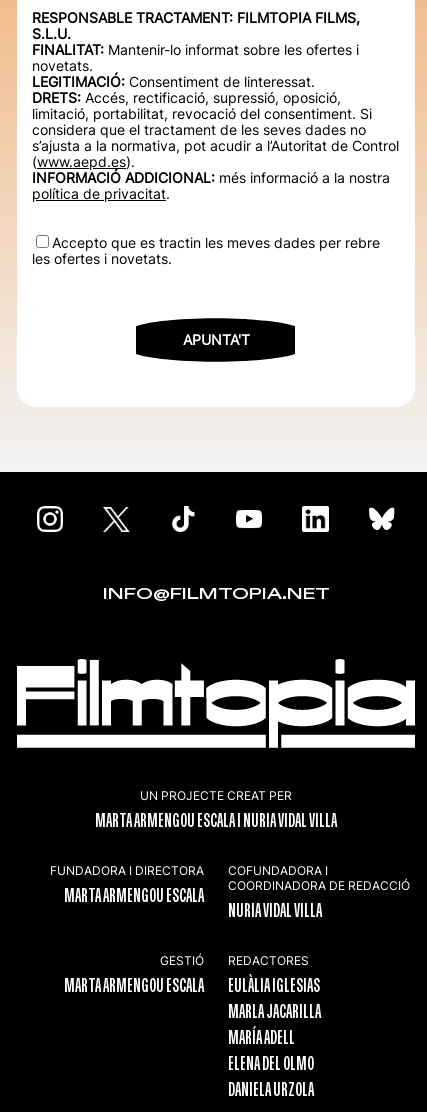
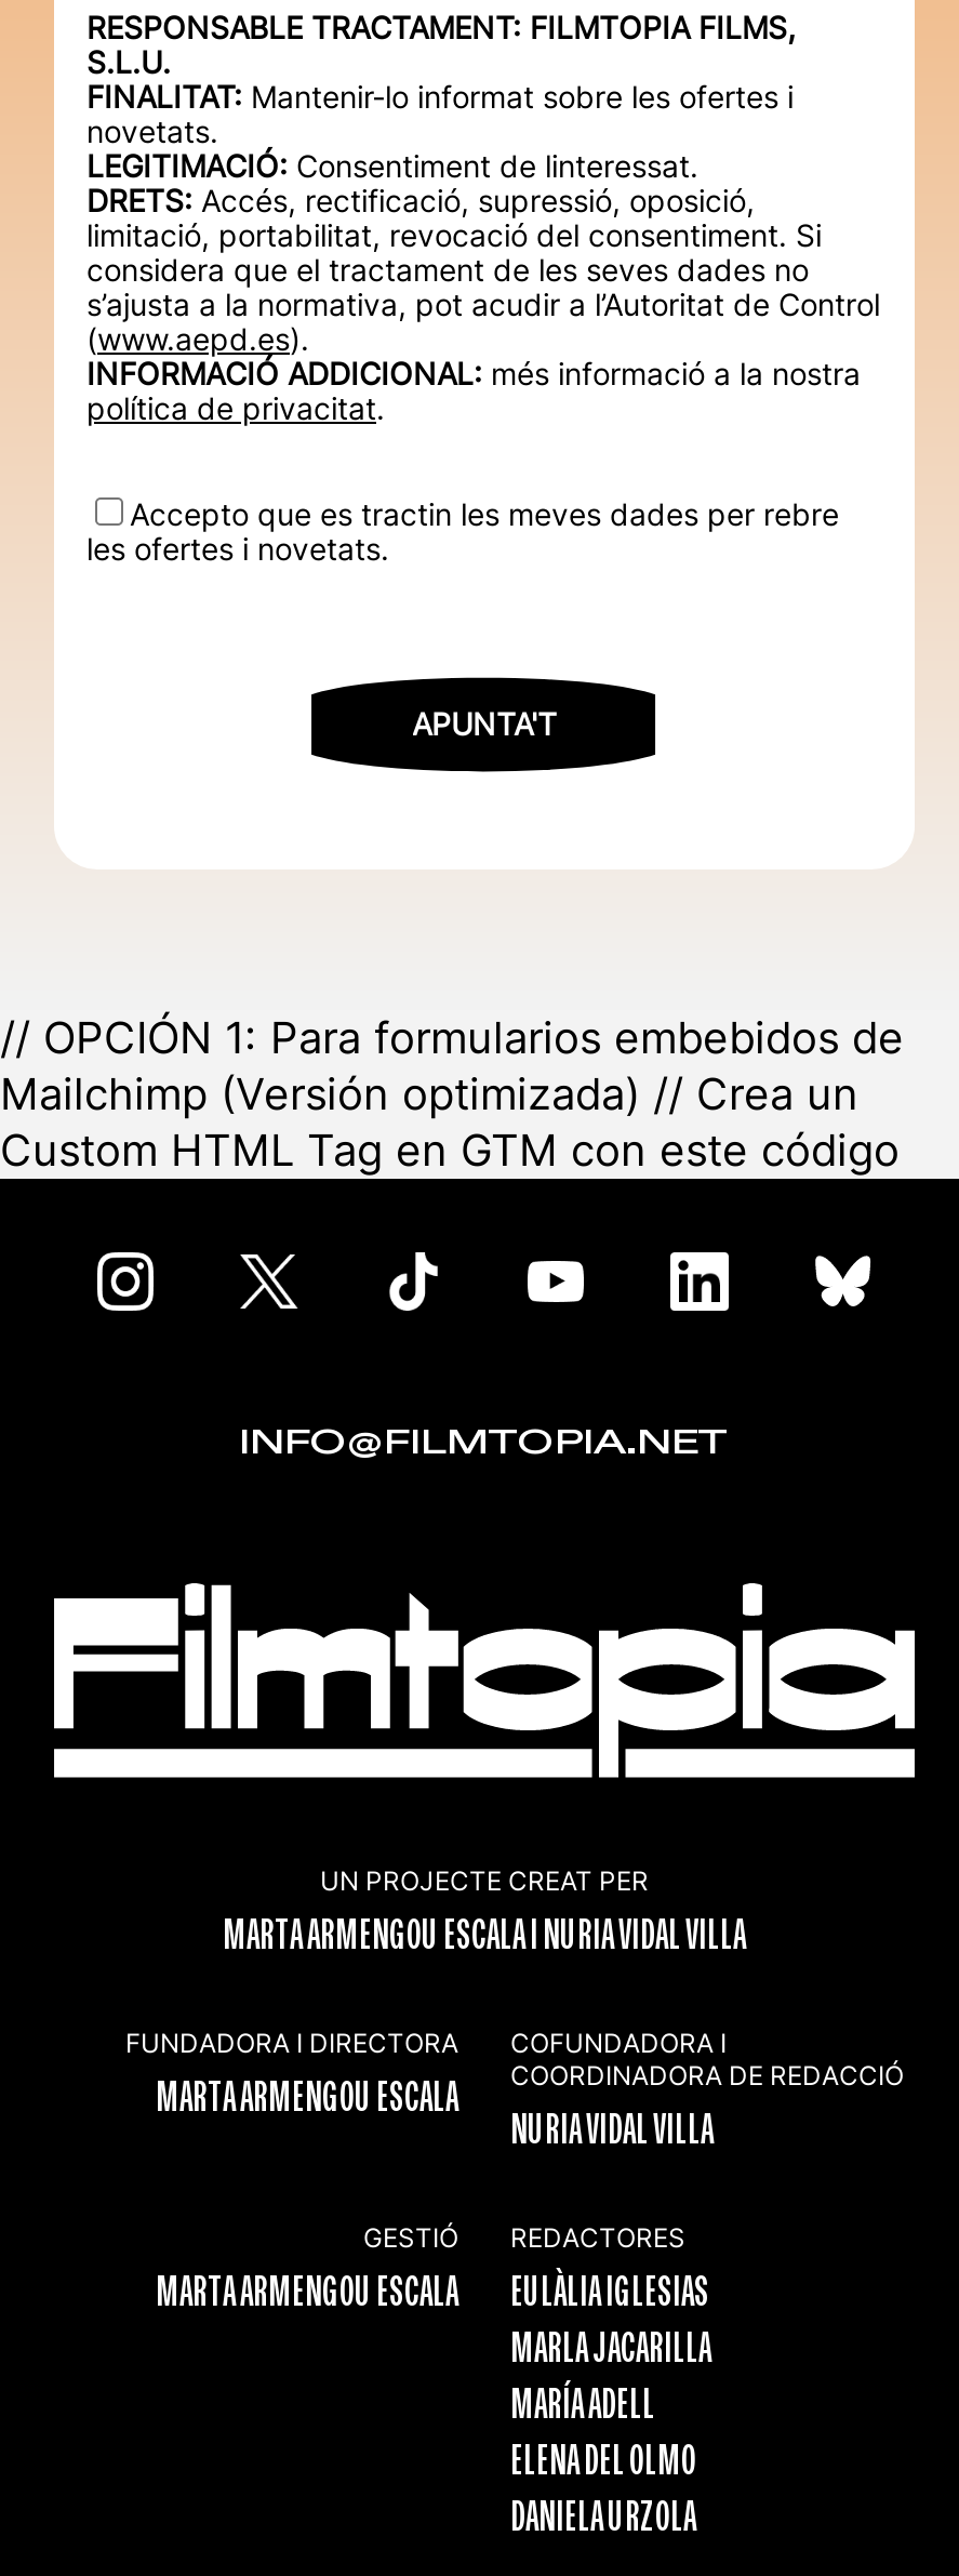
none -> [0,1013,904,1177] // OPCIÓN 1: Para formularios embebidos de | Mailchimp (Versión optimizada) // Crea un | Custom HTML Tag en GTM con este código

